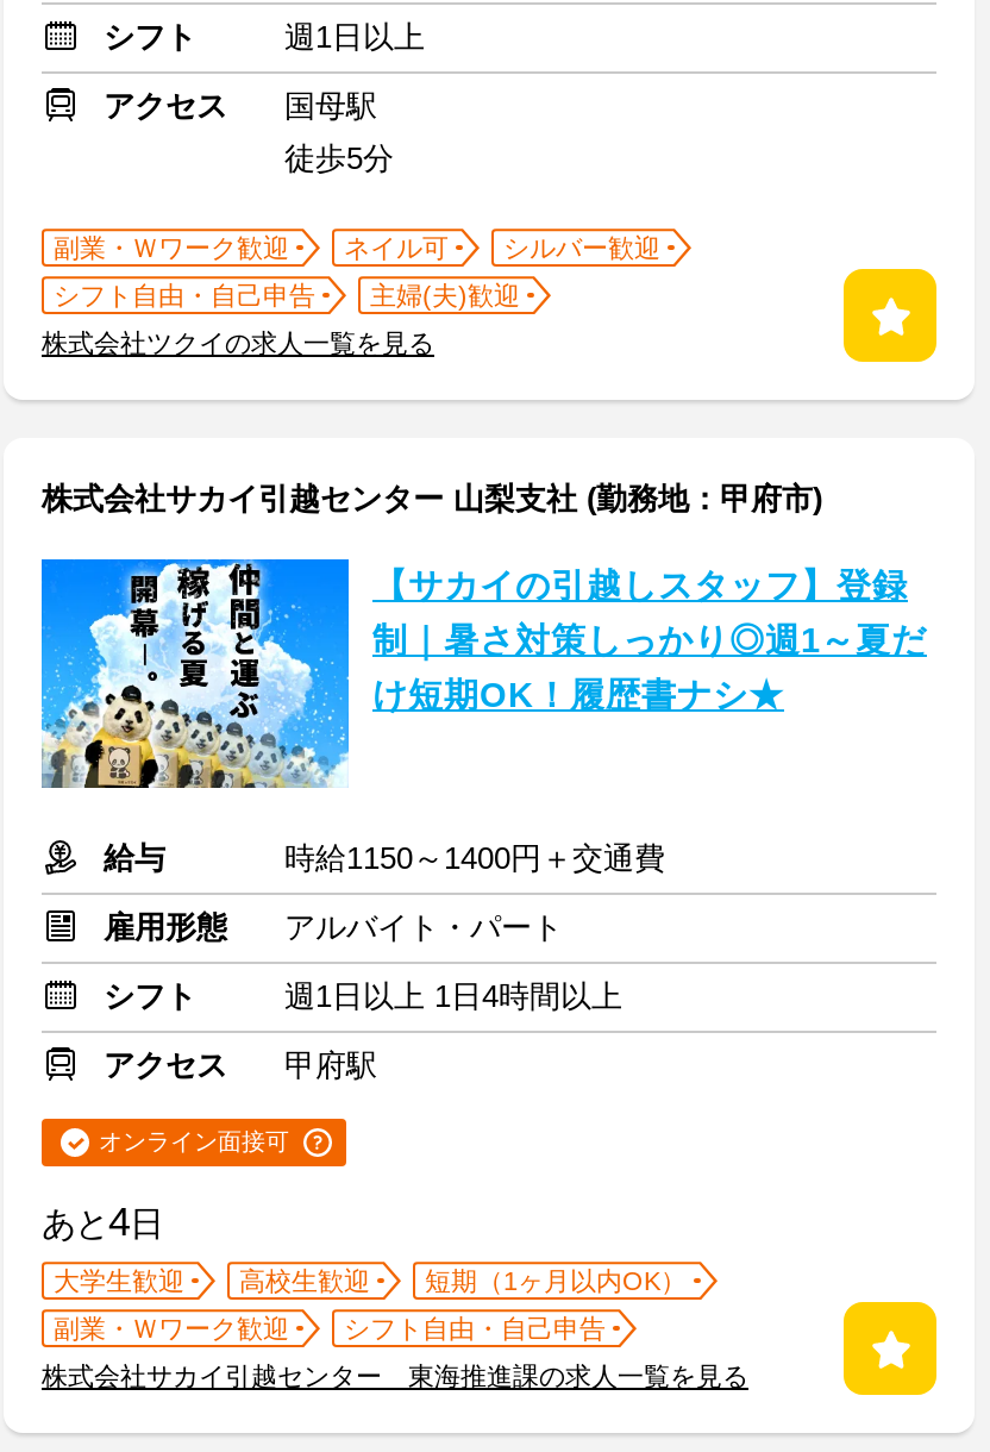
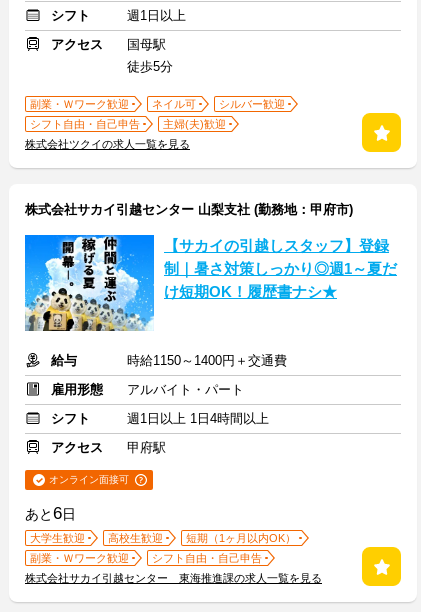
[42,1200,163,1245] あと4日 -> [25,504,76,523] あと6日

